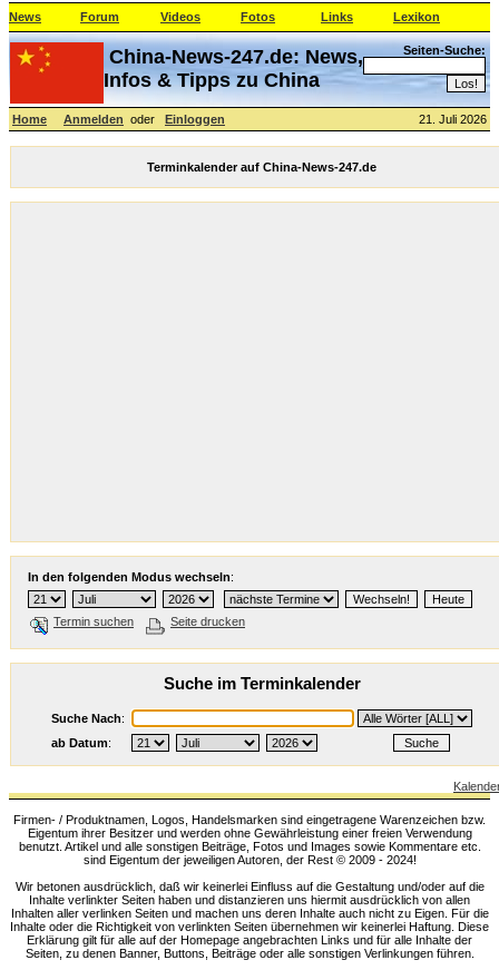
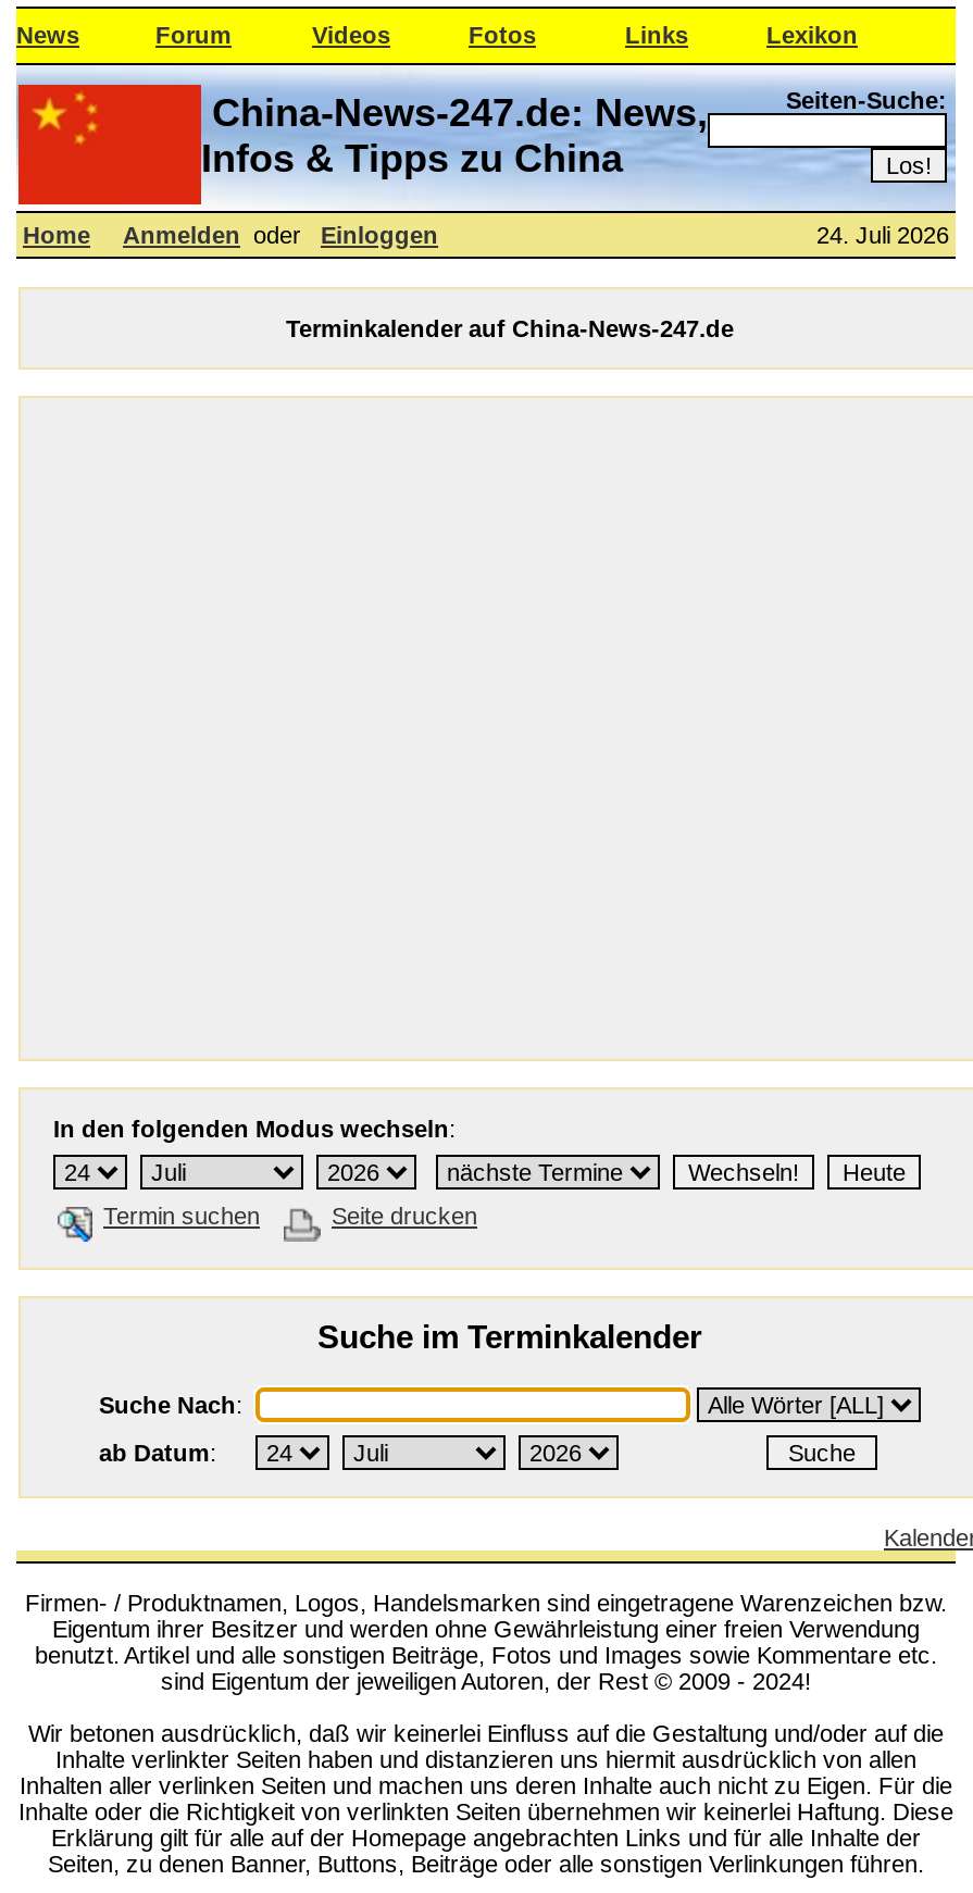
[419,112,487,126] 21. Juli 2026 -> [816,222,949,248] 24. Juli 2026

